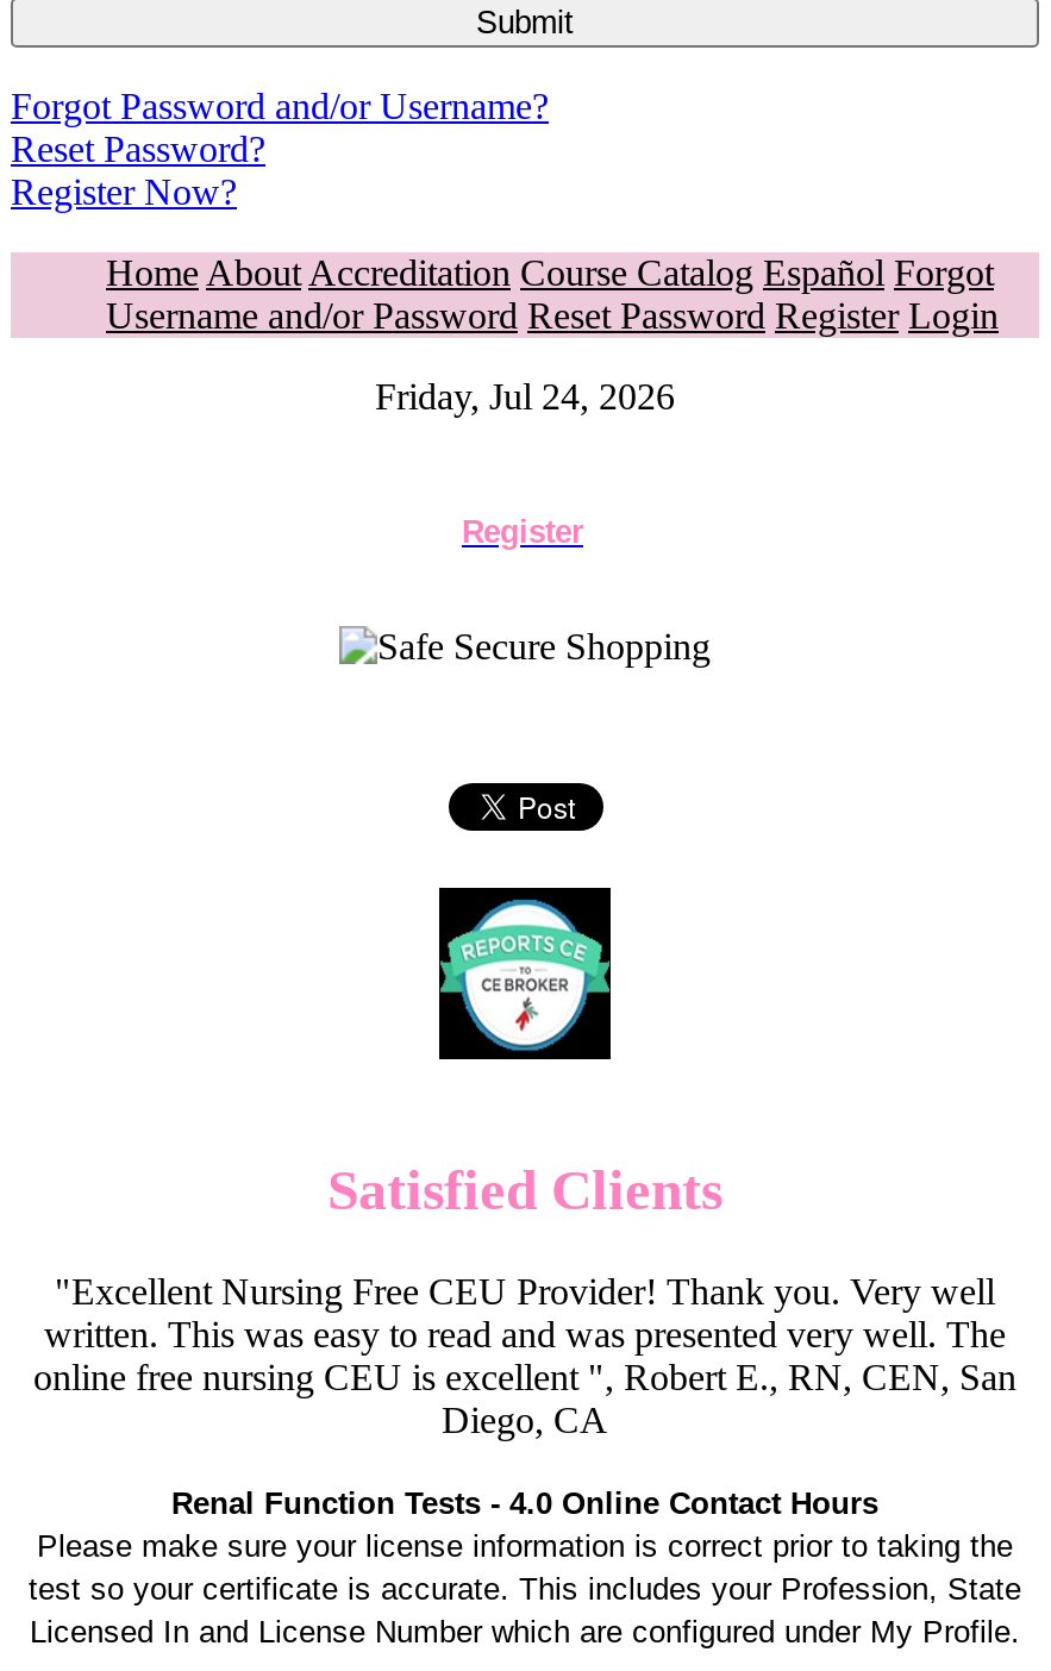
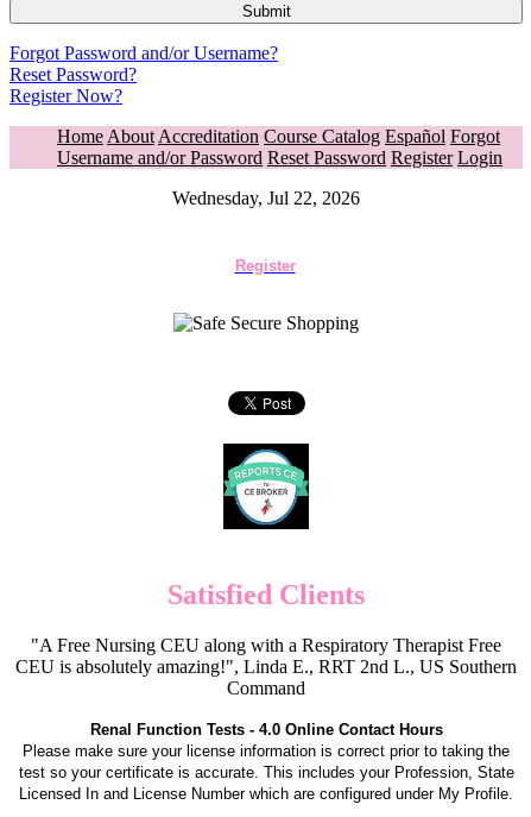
[375,376,675,417] Friday, Jul 24, 2026 -> [172,188,360,208] Wednesday, Jul 22, 2026
[33,1271,1016,1440] "Excellent Nursing Free CEU Provider! Thank you. Very well | written. This was easy to read and was presented very well. The | online free nursing CEU is excellent ", Robert E., RN, CEN, San | Diego, CA -> [15,635,517,698] "A Free Nursing CEU along with a Respiratory Therapist Free | CEU is absolutely amazing!", Linda E., RRT 2nd L., US Southern | Command

